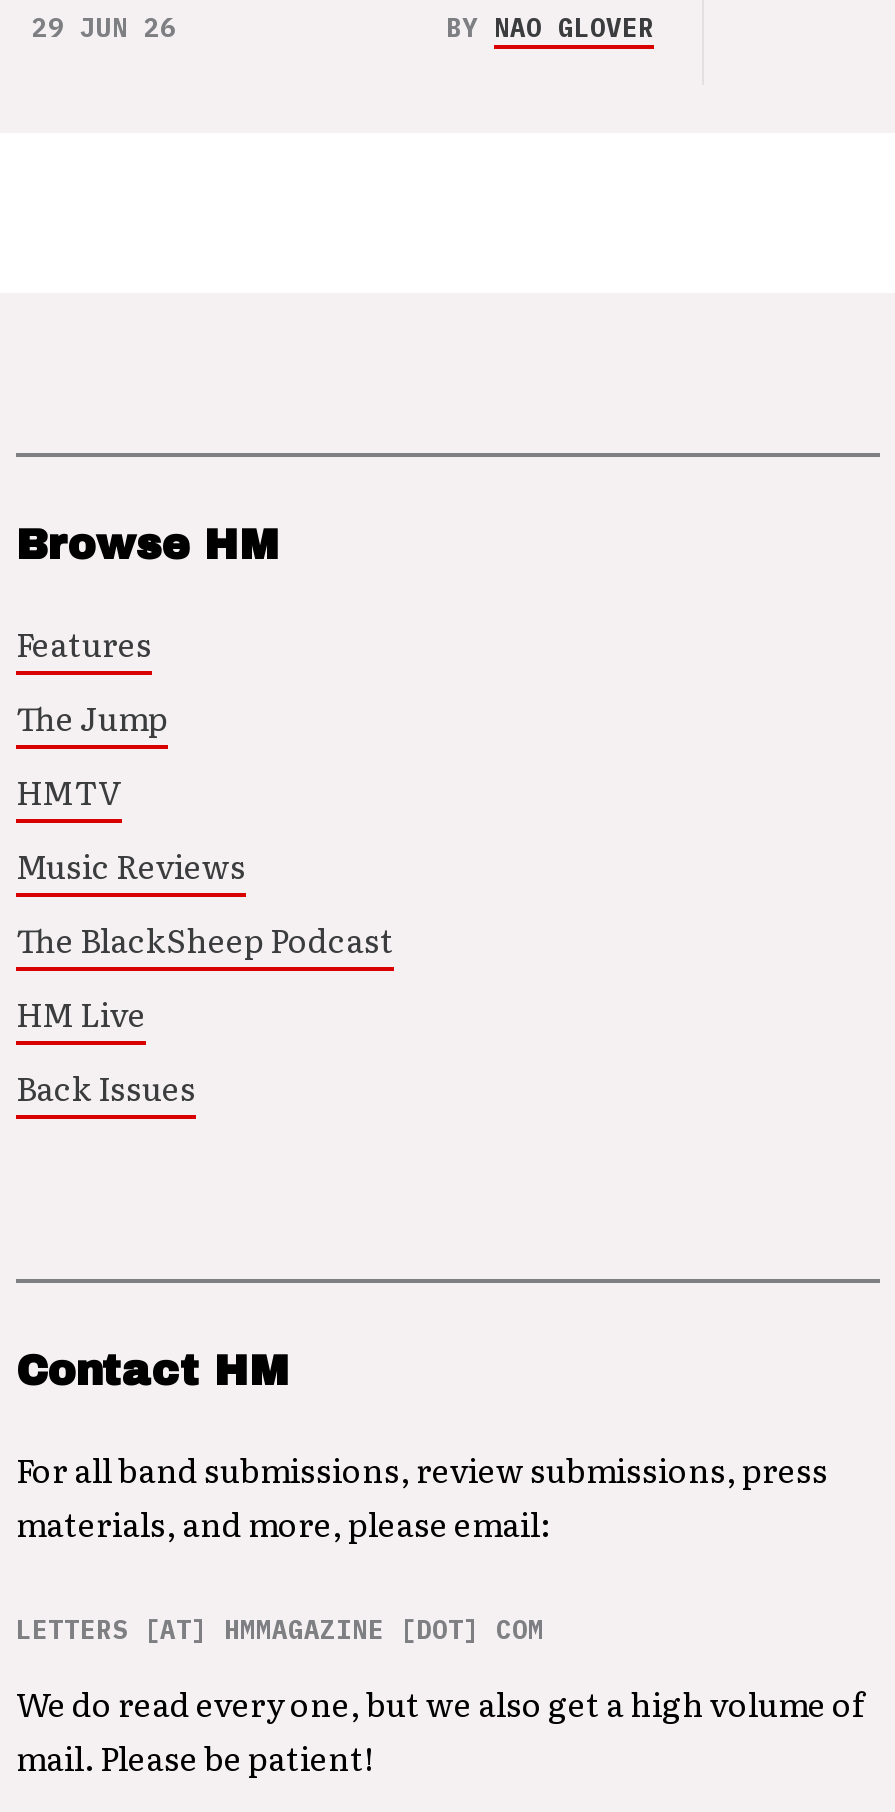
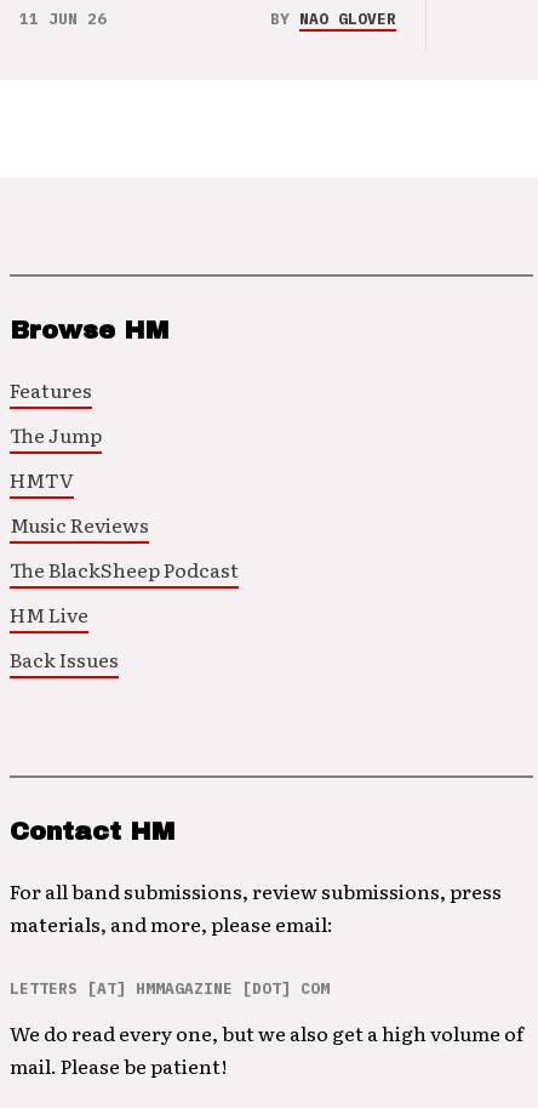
[32,11,176,45] 29 JUN 26 -> [19,9,107,29] 11 JUN 26

